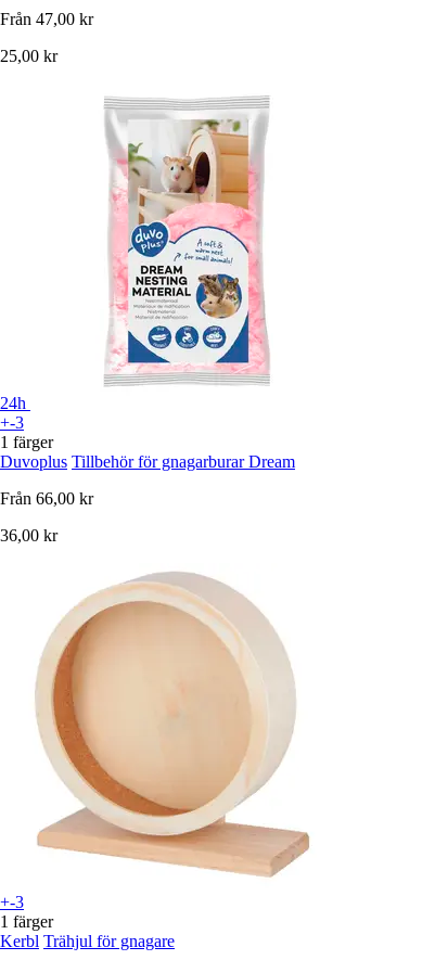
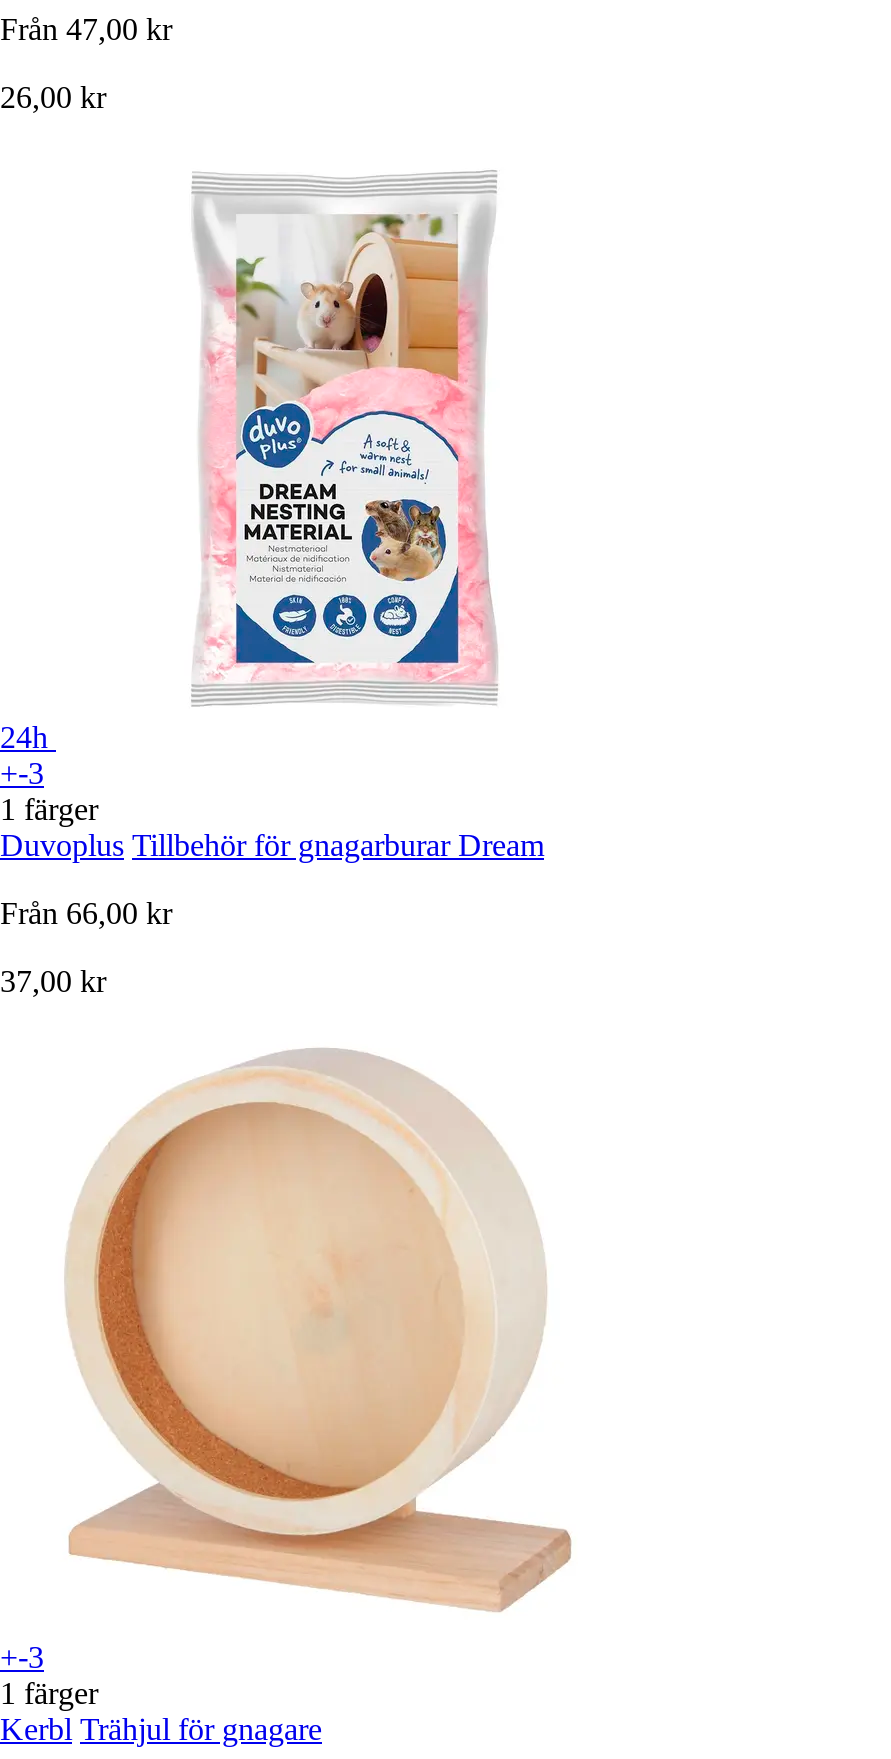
[0,47,57,65] 25,00 kr -> [0,81,106,115] 26,00 kr
[0,526,57,545] 36,00 kr -> [0,965,106,999] 37,00 kr

